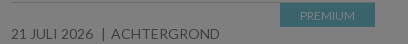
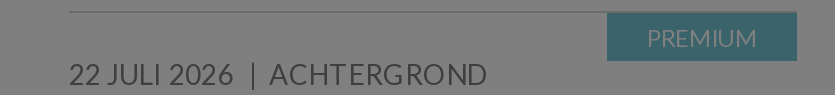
[11,25,220,42] 21 JULI 2026 ACHTERGROND -> [69,57,487,91] 22 JULI 2026 ACHTERGROND

